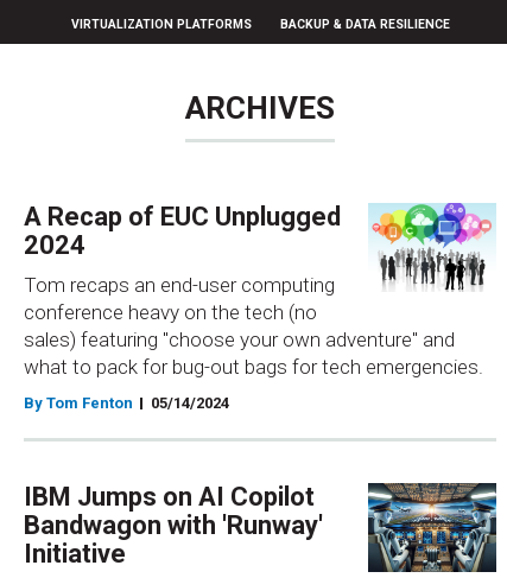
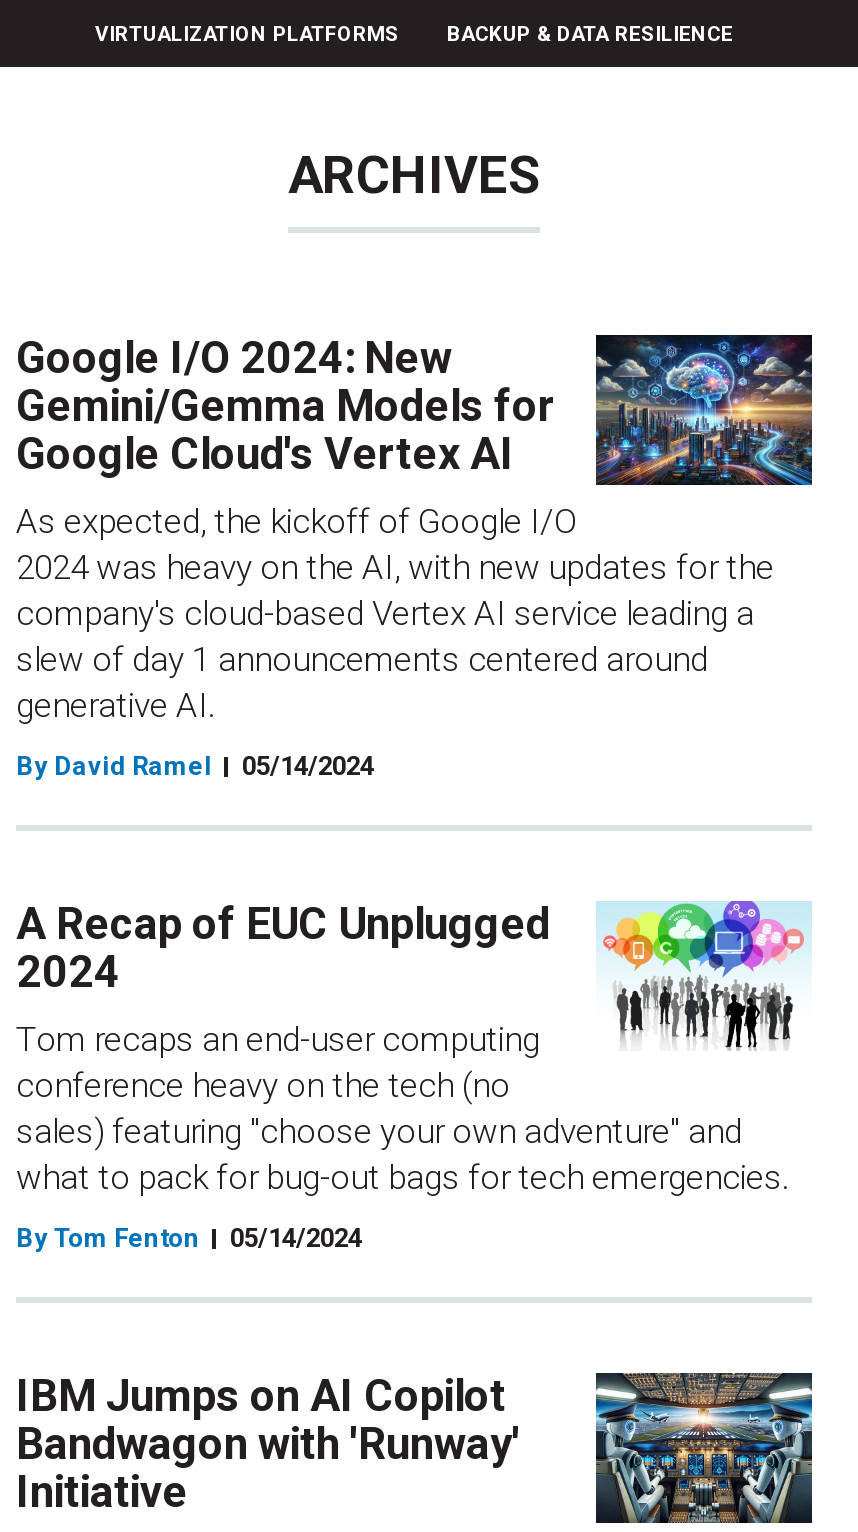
none -> [16,333,814,781] [image] | Google I/O 2024: New | Gemini/Gemma Models for | Google Cloud's Vertex AI | As expected, the kickoff of Google I/O | 2024 was heavy on the AI, with new updates for the | company's cloud-based Vertex AI service leading a | slew of day 1 announcements centered around | generative AI. | By David Ramel | 05/14/2024

